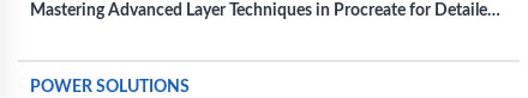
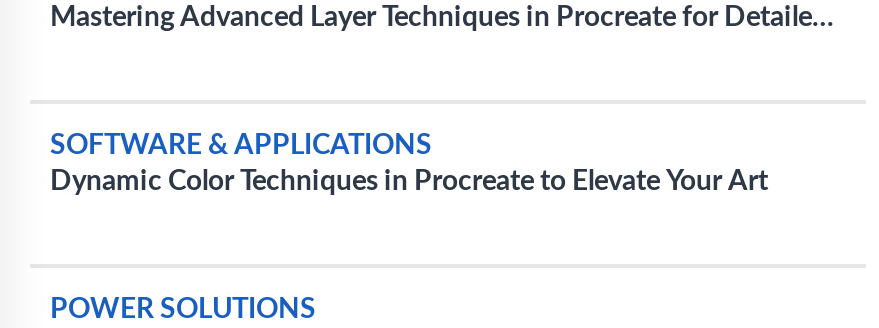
none -> [50,132,768,196] SOFTWARE & APPLICATIONS | Dynamic Color Techniques in Procreate to Elevate Your Art

